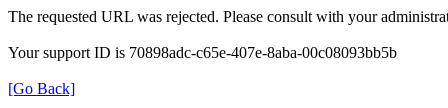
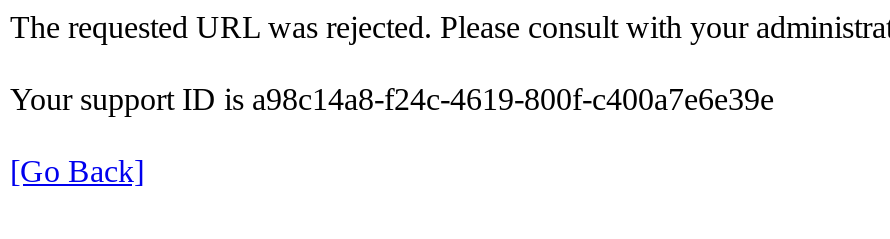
[8,44,397,61] Your support ID is 70898adc-c65e-407e-8aba-00c08093bb5b -> [10,82,774,116] Your support ID is a98c14a8-f24c-4619-800f-c400a7e6e39e

